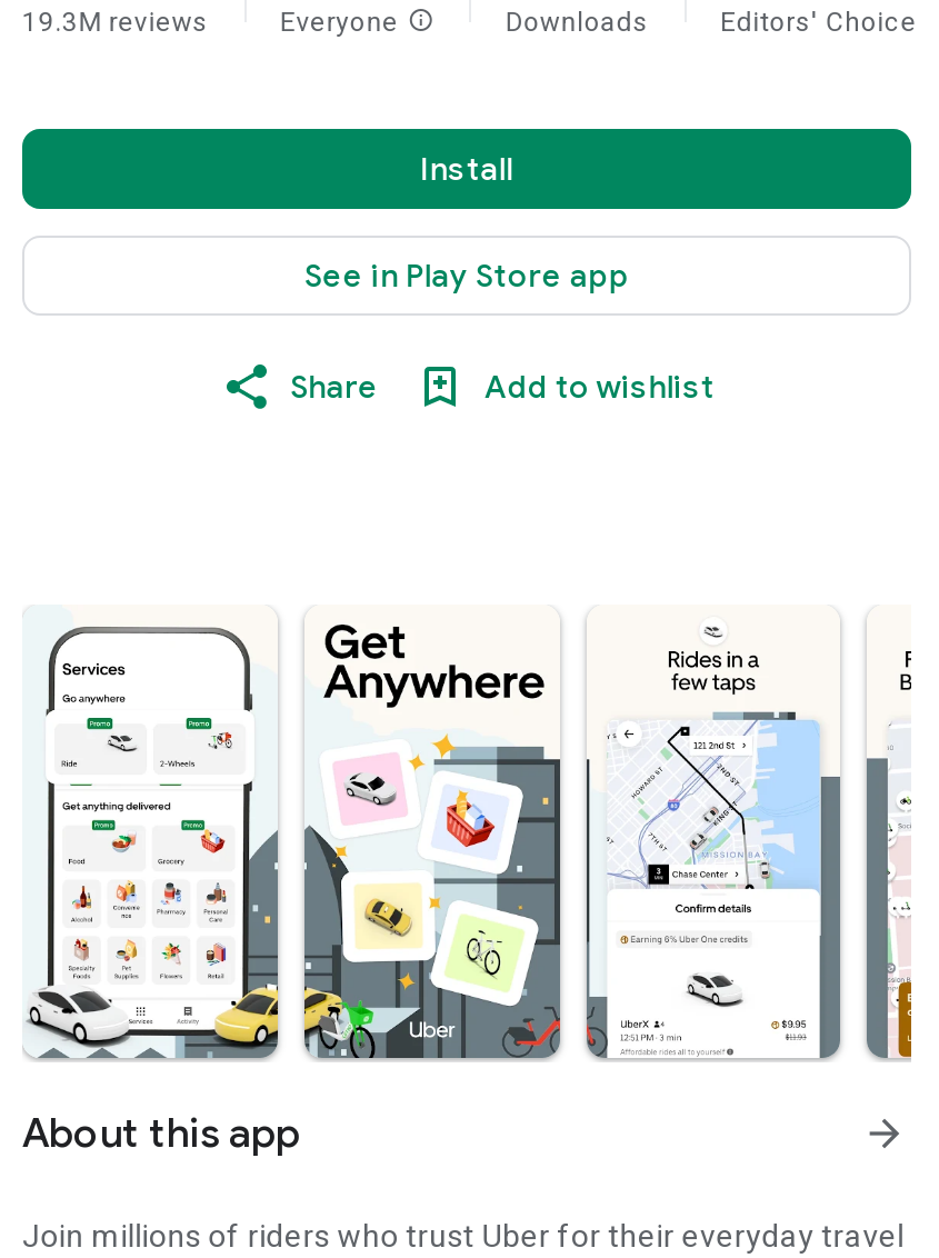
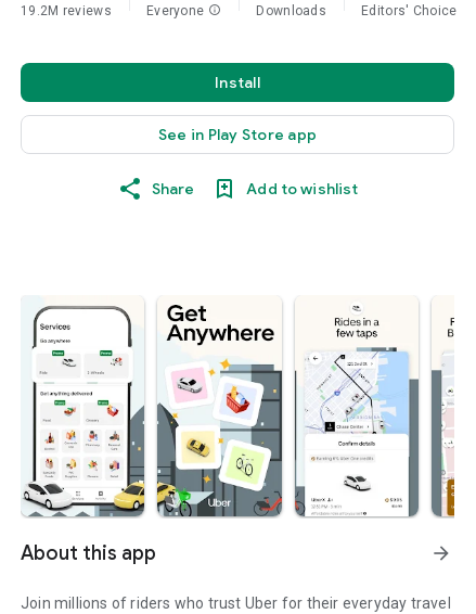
[22,7,209,38] 19.3M reviews -> [21,3,112,18] 19.2M reviews

